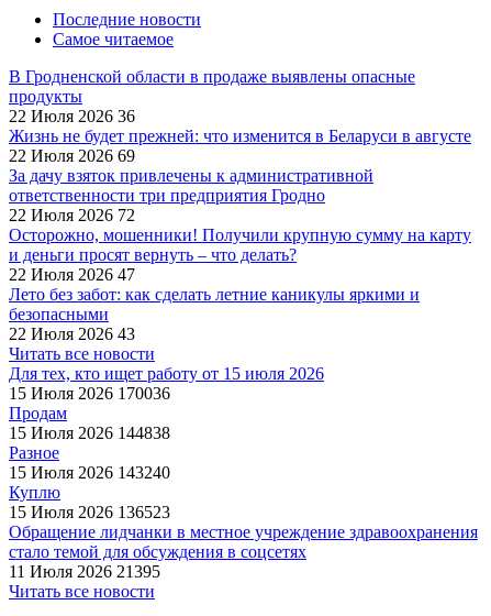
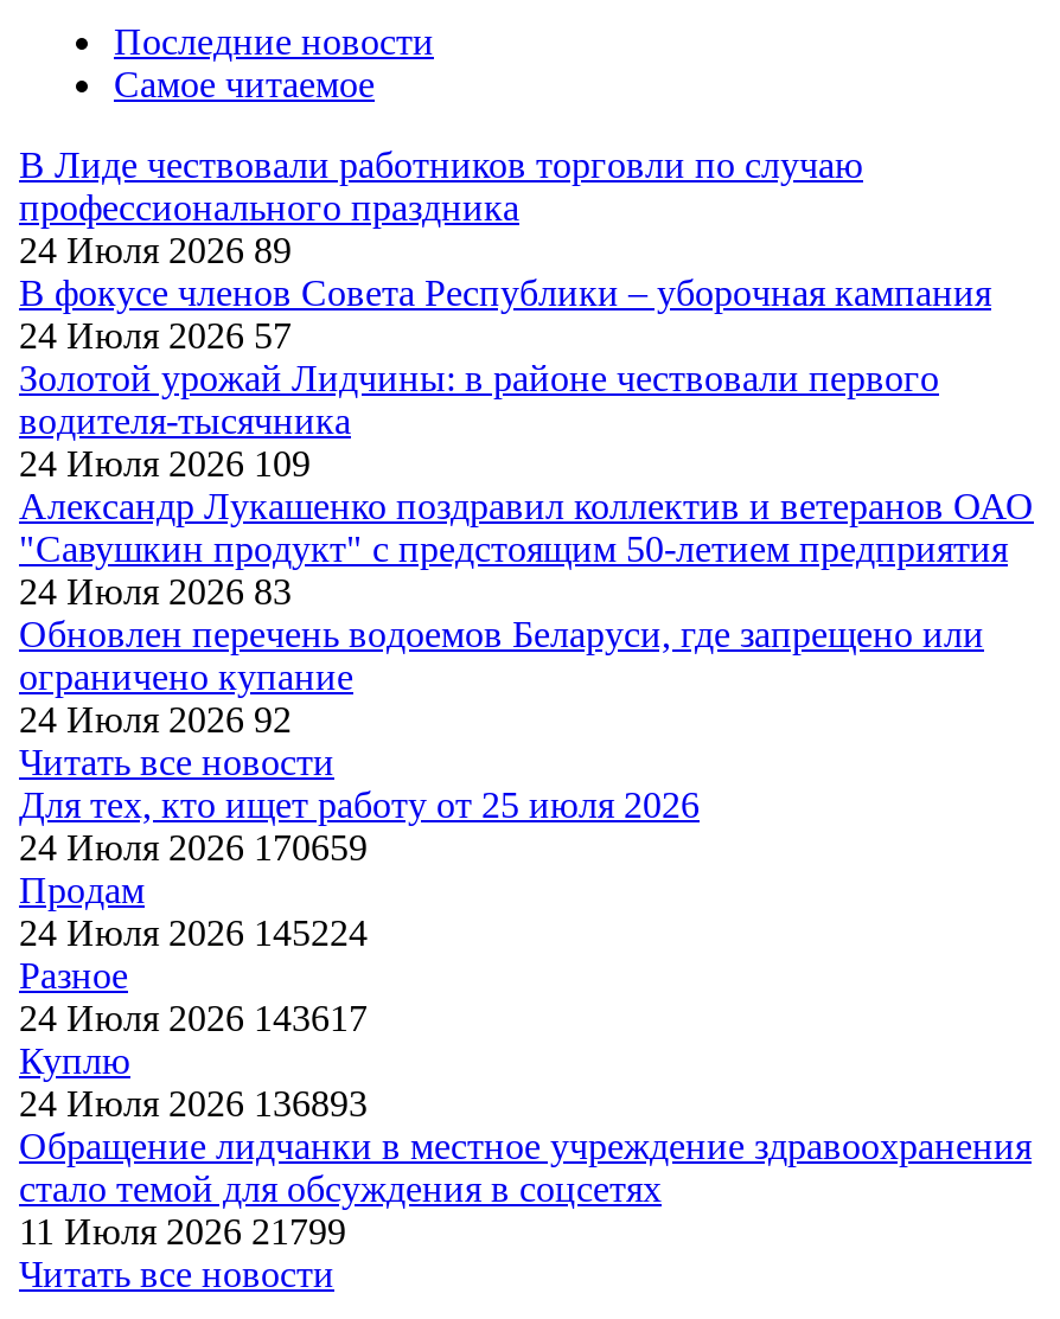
[9,67,471,343] В Гродненской области в продаже выявлены опасные | продукты | 22 Июля 2026 36 | Жизнь не будет прежней: что изменится в Беларуси в августе | 22 Июля 2026 69 | За дачу взяток привлечены к административной | ответственности три предприятия Гродно | 22 Июля 2026 72 | Осторожно, мошенники! Получили крупную сумму на карту | и деньги просят вернуть – что делать? | 22 Июля 2026 47 | Лето без забот: как сделать летние каникулы яркими и | безопасными | 22 Июля 2026 43 -> [19,145,1034,739] В Лиде чествовали работников торговли по случаю | профессионального праздника | 24 Июля 2026 89 | В фокусе членов Совета Республики – уборочная кампания | 24 Июля 2026 57 | Золотой урожай Лидчины: в районе чествовали первого | водителя-тысячника | 24 Июля 2026 109 | Александр Лукашенко поздравил коллектив и ветеранов ОАО | "Савушкин продукт" с предстоящим 50-летием предприятия | 24 Июля 2026 83 | Обновлен перечень водоемов Беларуси, где запрещено или | ограничено купание | 24 Июля 2026 92
[9,364,324,383] Для тех, кто ищет работу от 15 июля 2026 -> [19,785,700,825] Для тех, кто ищет работу от 25 июля 2026
[9,384,170,403] 15 Июля 2026 170036 -> [19,827,368,867] 24 Июля 2026 170659
[9,424,170,442] 15 Июля 2026 144838 -> [19,913,368,953] 24 Июля 2026 145224
[9,463,170,482] 15 Июля 2026 143240 -> [19,998,368,1038] 24 Июля 2026 143617
[9,503,170,521] 15 Июля 2026 136523 -> [19,1083,368,1123] 24 Июля 2026 136893
[9,562,160,581] 11 Июля 2026 21395 -> [19,1211,346,1251] 11 Июля 2026 21799

